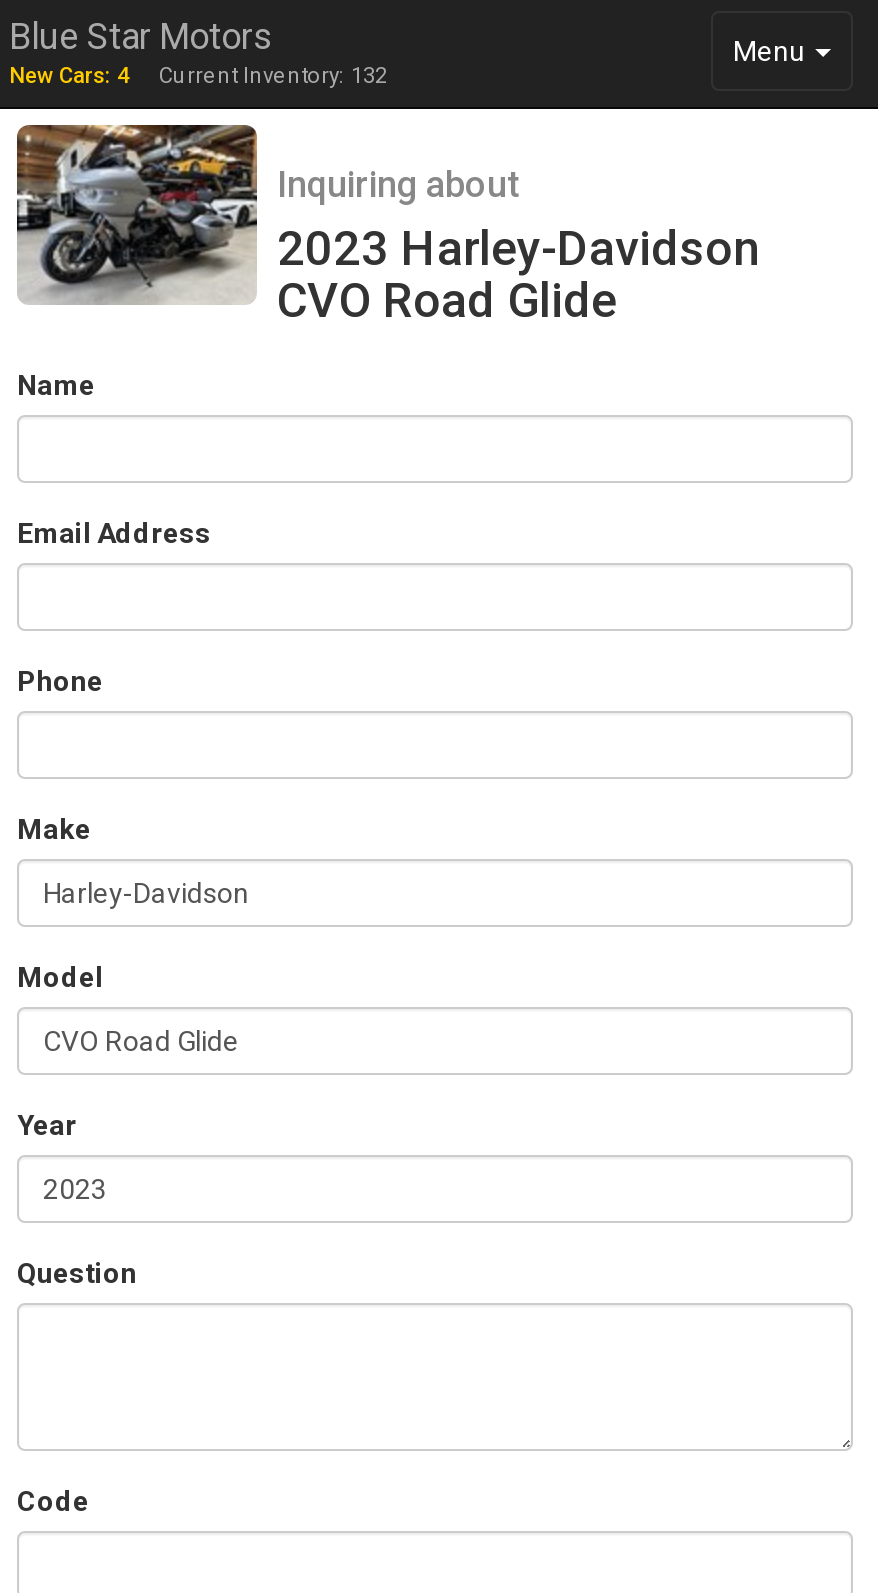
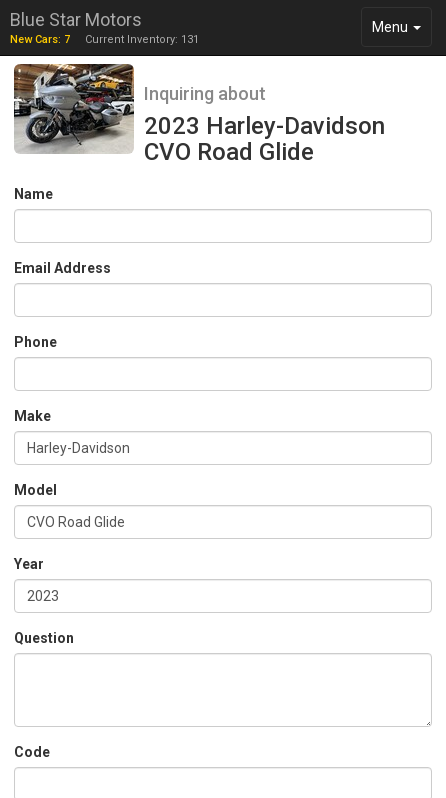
[9,63,129,89] New Cars: 4 -> [10,33,70,46] New Cars: 7
[159,63,387,89] Current Inventory: 132 -> [85,33,199,46] Current Inventory: 131

